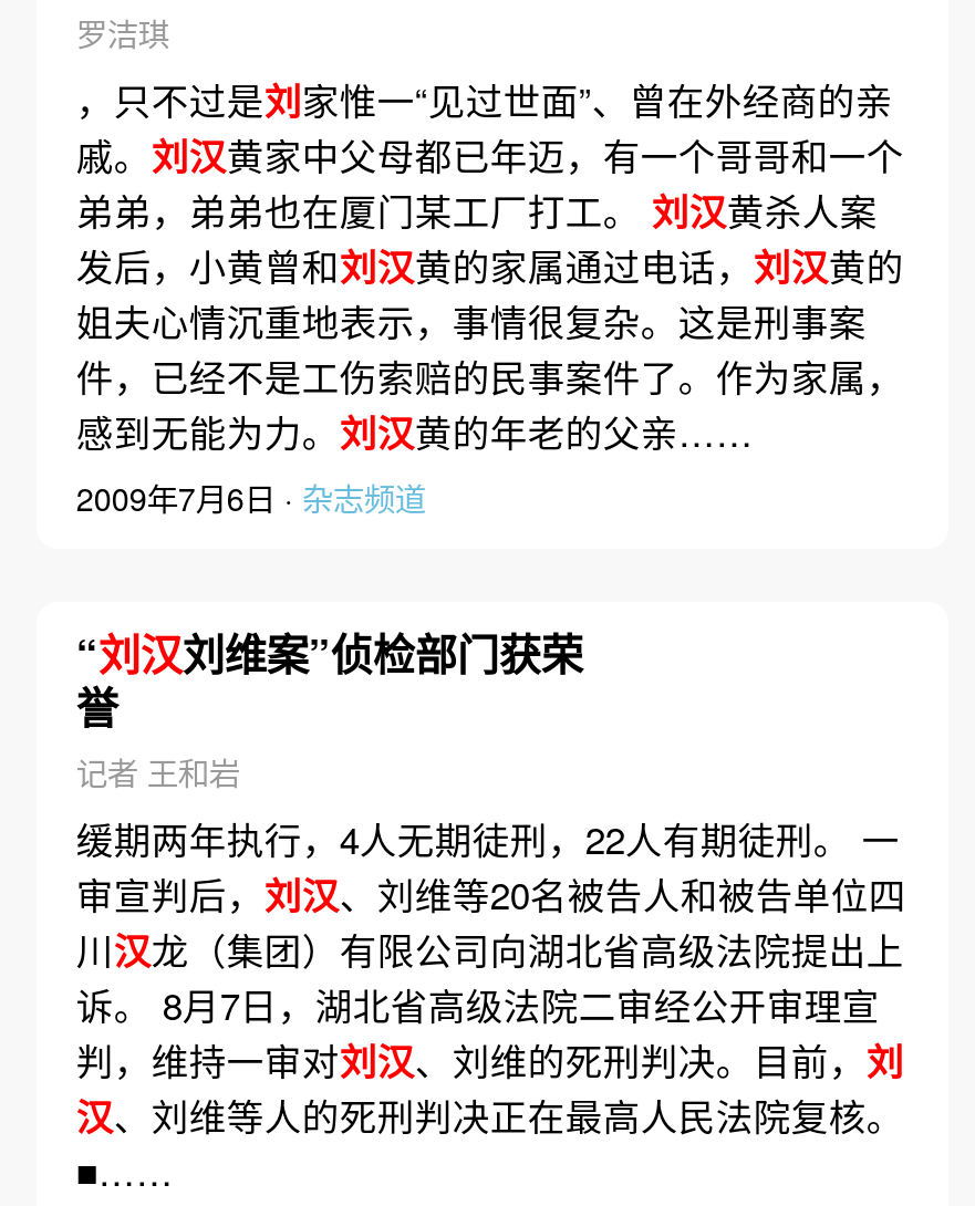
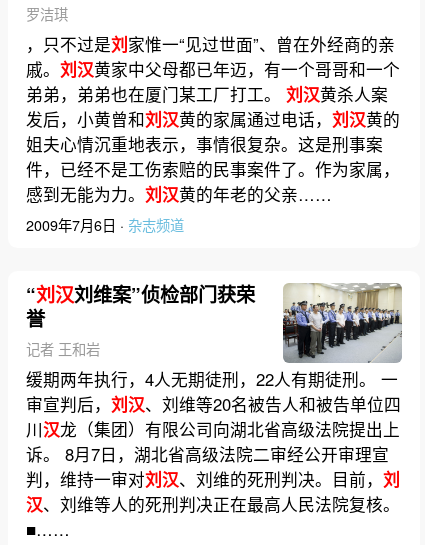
none -> [282,282,403,364] [image]

